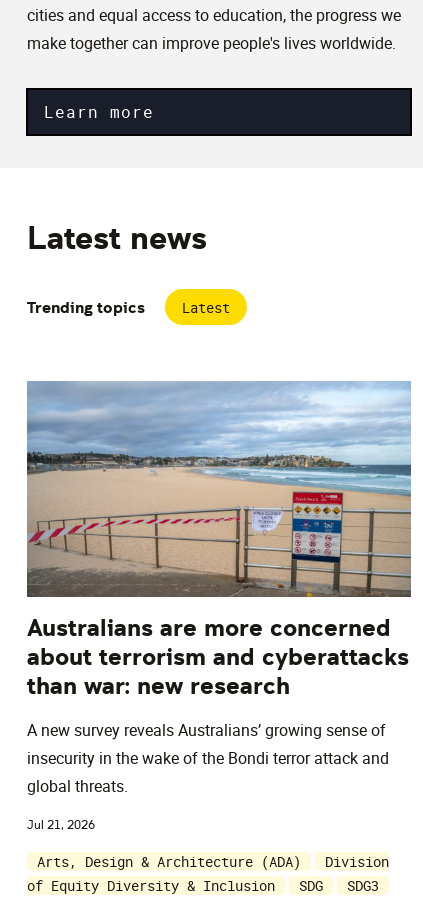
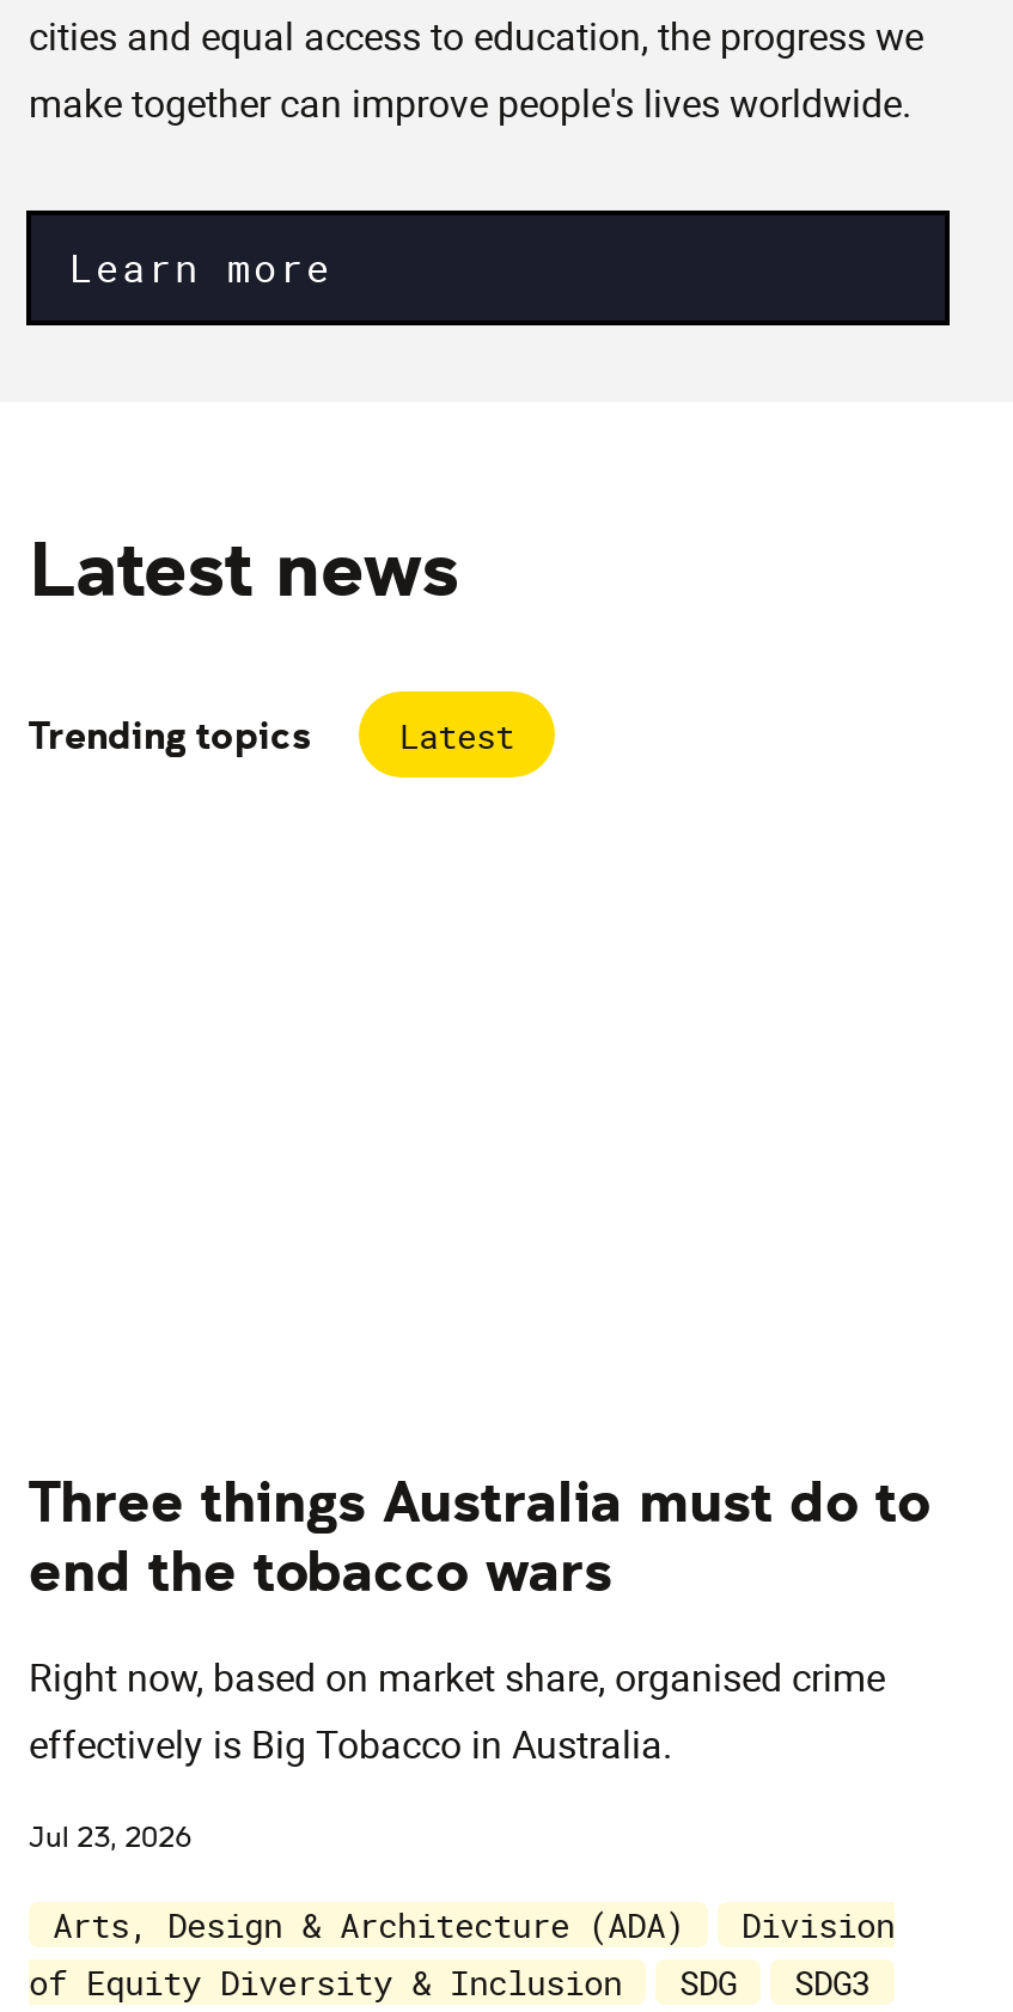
[26,380,412,598] [image] -> none
[27,613,409,700] Australians are more concerned | about terrorism and cyberattacks | than war: new research -> [29,1466,930,1605] Three things Australia must do to | end the tobacco wars
[27,719,389,797] A new survey reveals Australians’ growing sense of | insecurity in the wake of the Bondi terror attack and | global threats. -> [29,1651,885,1770] Right now, based on market share, organised crime | effectively is Big Tobacco in Australia.
[27,818,95,832] Jul 21, 2026 -> [29,1820,191,1854] Jul 23, 2026

